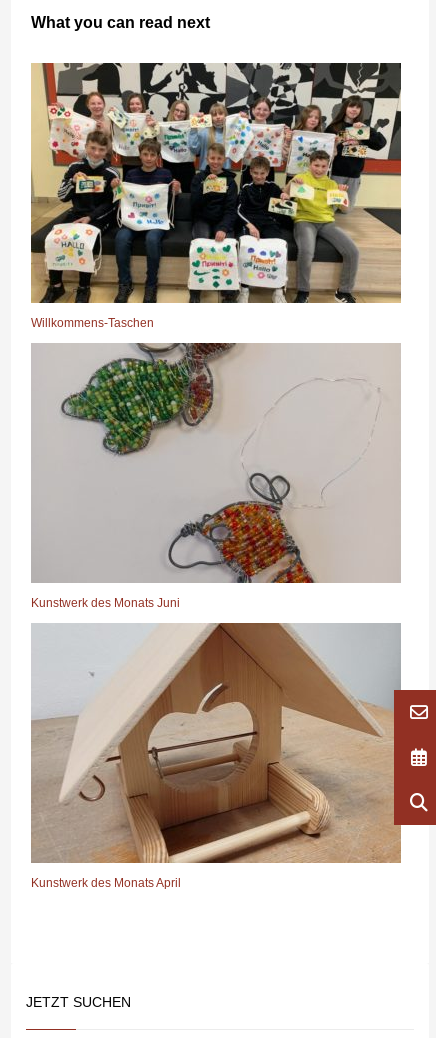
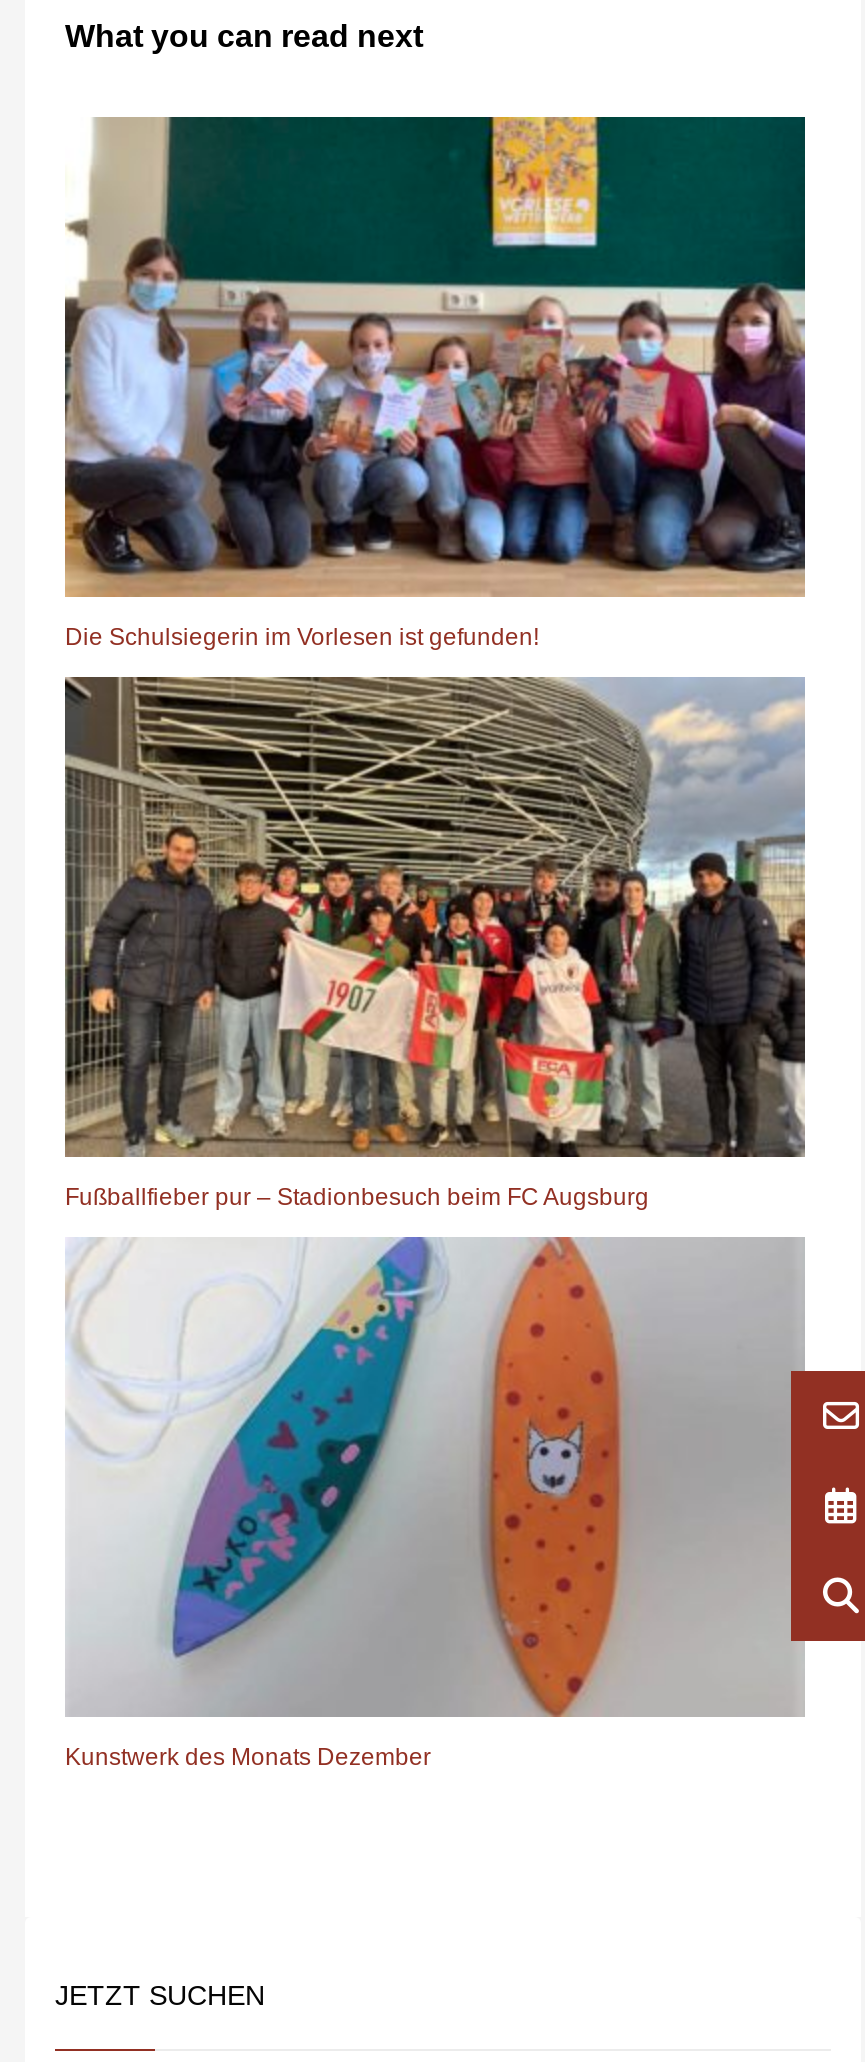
[30,62,402,330] [image] | Willkommens-Taschen -> [63,115,807,652] [image] | Die Schulsiegerin im Vorlesen ist gefunden!
[31,342,400,610] [image] | Kunstwerk des Monats Juni -> [65,677,805,1212] [image] | Fußballfieber pur – Stadionbesuch beim FC Augsburg
[31,622,401,890] [image] | Kunstwerk des Monats April -> [65,1237,803,1772] [image] | Kunstwerk des Monats Dezember

